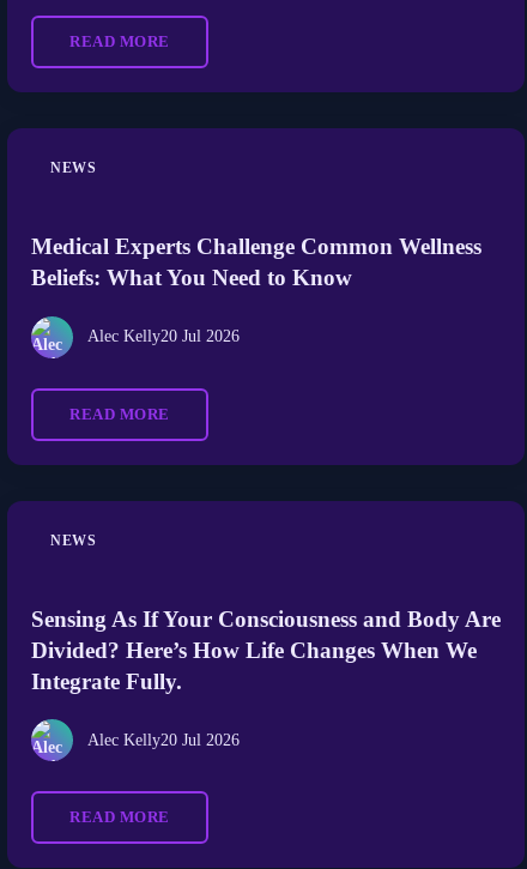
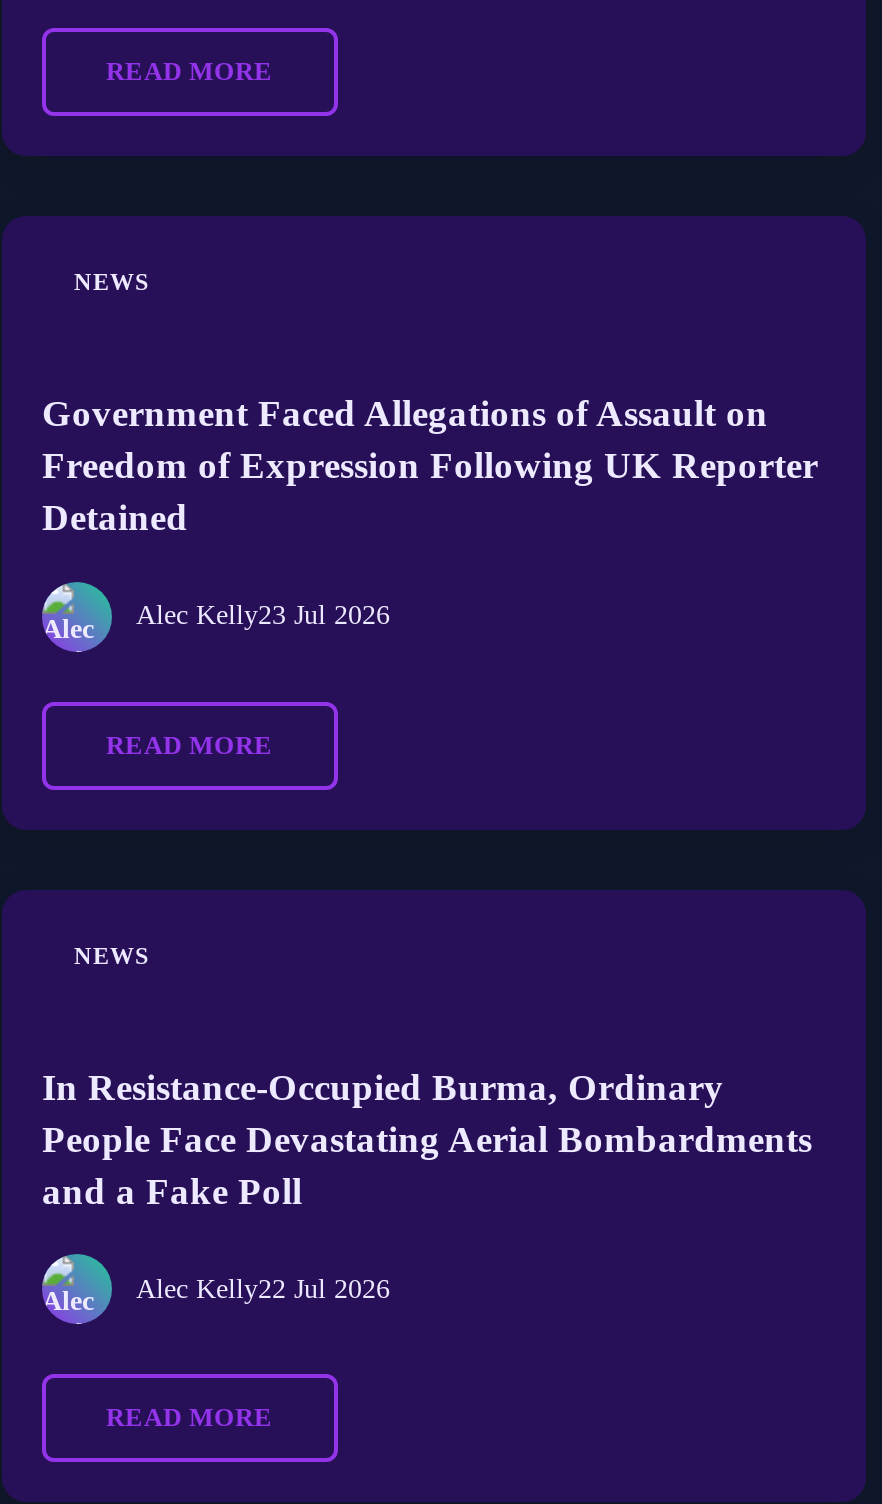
[31,234,481,290] Medical Experts Challenge Common Wellness | Beliefs: What You Need to Know -> [42,392,818,538] Government Faced Allegations of Assault on | Freedom of Expression Following UK Reporter | Detained
[87,328,240,346] Alec Kelly20 Jul 2026 -> [136,601,390,631] Alec Kelly23 Jul 2026
[31,606,501,694] Sensing As If Your Consciousness and Body Are | Divided? Here’s How Life Changes When We | Integrate Fully. -> [42,1065,812,1211] In Resistance-Occupied Burma, Ordinary | People Face Devastating Aerial Bombardments | and a Fake Poll
[87,731,240,749] Alec Kelly20 Jul 2026 -> [136,1274,390,1304] Alec Kelly22 Jul 2026

